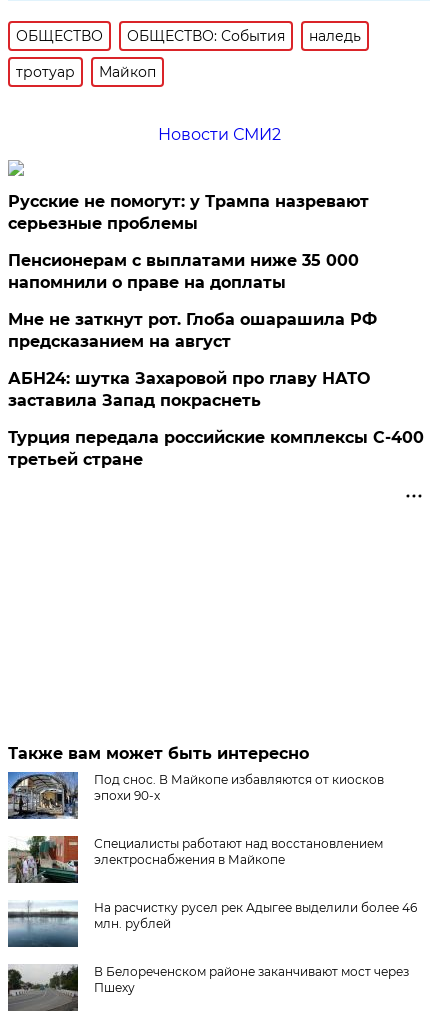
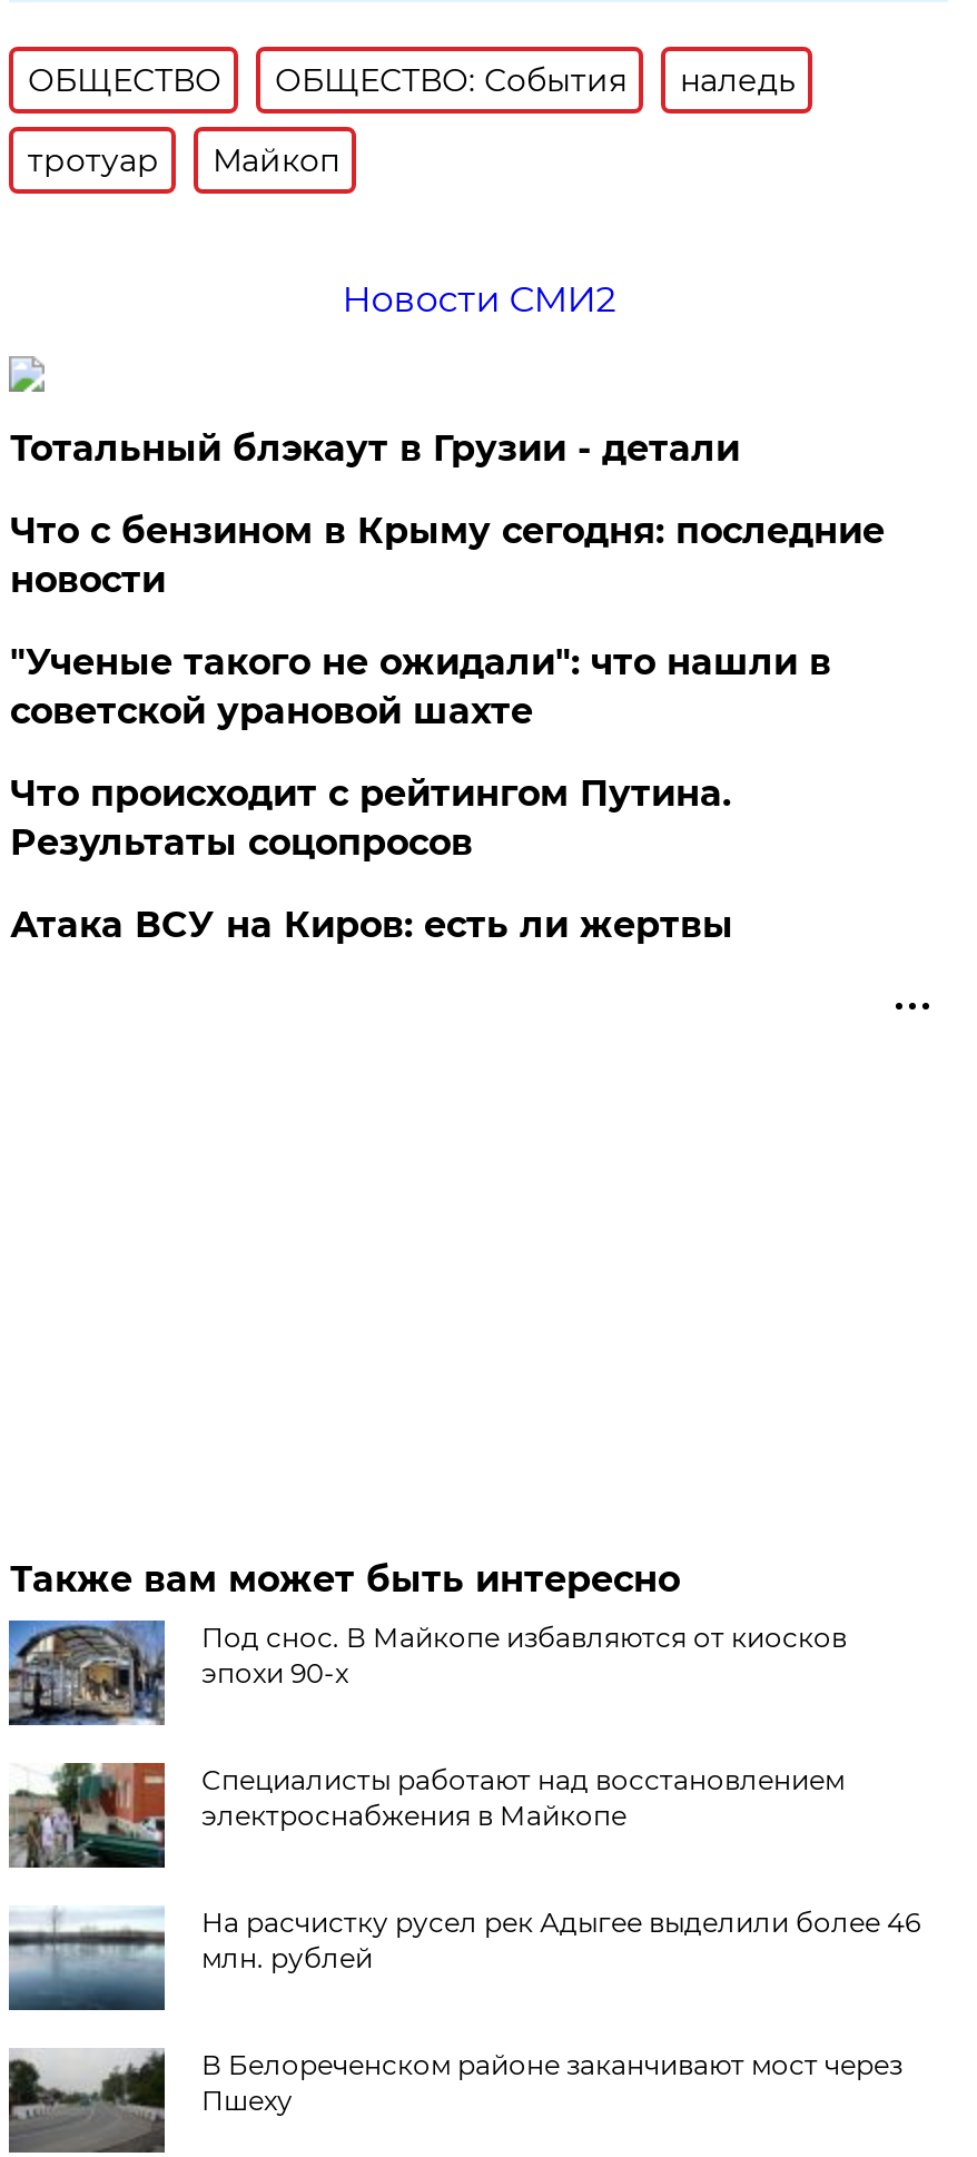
[8,192,369,233] Русские не помогут: у Трампа назревают | серьезные проблемы -> [10,427,740,469] Тотальный блэкаут в Грузии - детали
[8,251,359,292] Пенсионерам с выплатами ниже 35 000 | напомнили о праве на доплаты -> [10,509,884,600] Что с бензином в Крыму сегодня: последние | новости
[8,310,377,351] Мне не заткнут рот. Глоба ошарашила РФ | предсказанием на август -> [10,640,831,731] "Ученые такого не ожидали": что нашли в | советской урановой шахте
[8,369,370,410] АБН24: шутка Захаровой про главу НАТО | заставила Запад покраснеть -> [10,772,731,863] Что происходит с рейтингом Путина. | Результаты соцопросов
[8,428,424,469] Турция передала российские комплексы С-400 | третьей стране -> [10,903,733,945] Атака ВСУ на Киров: есть ли жертвы

